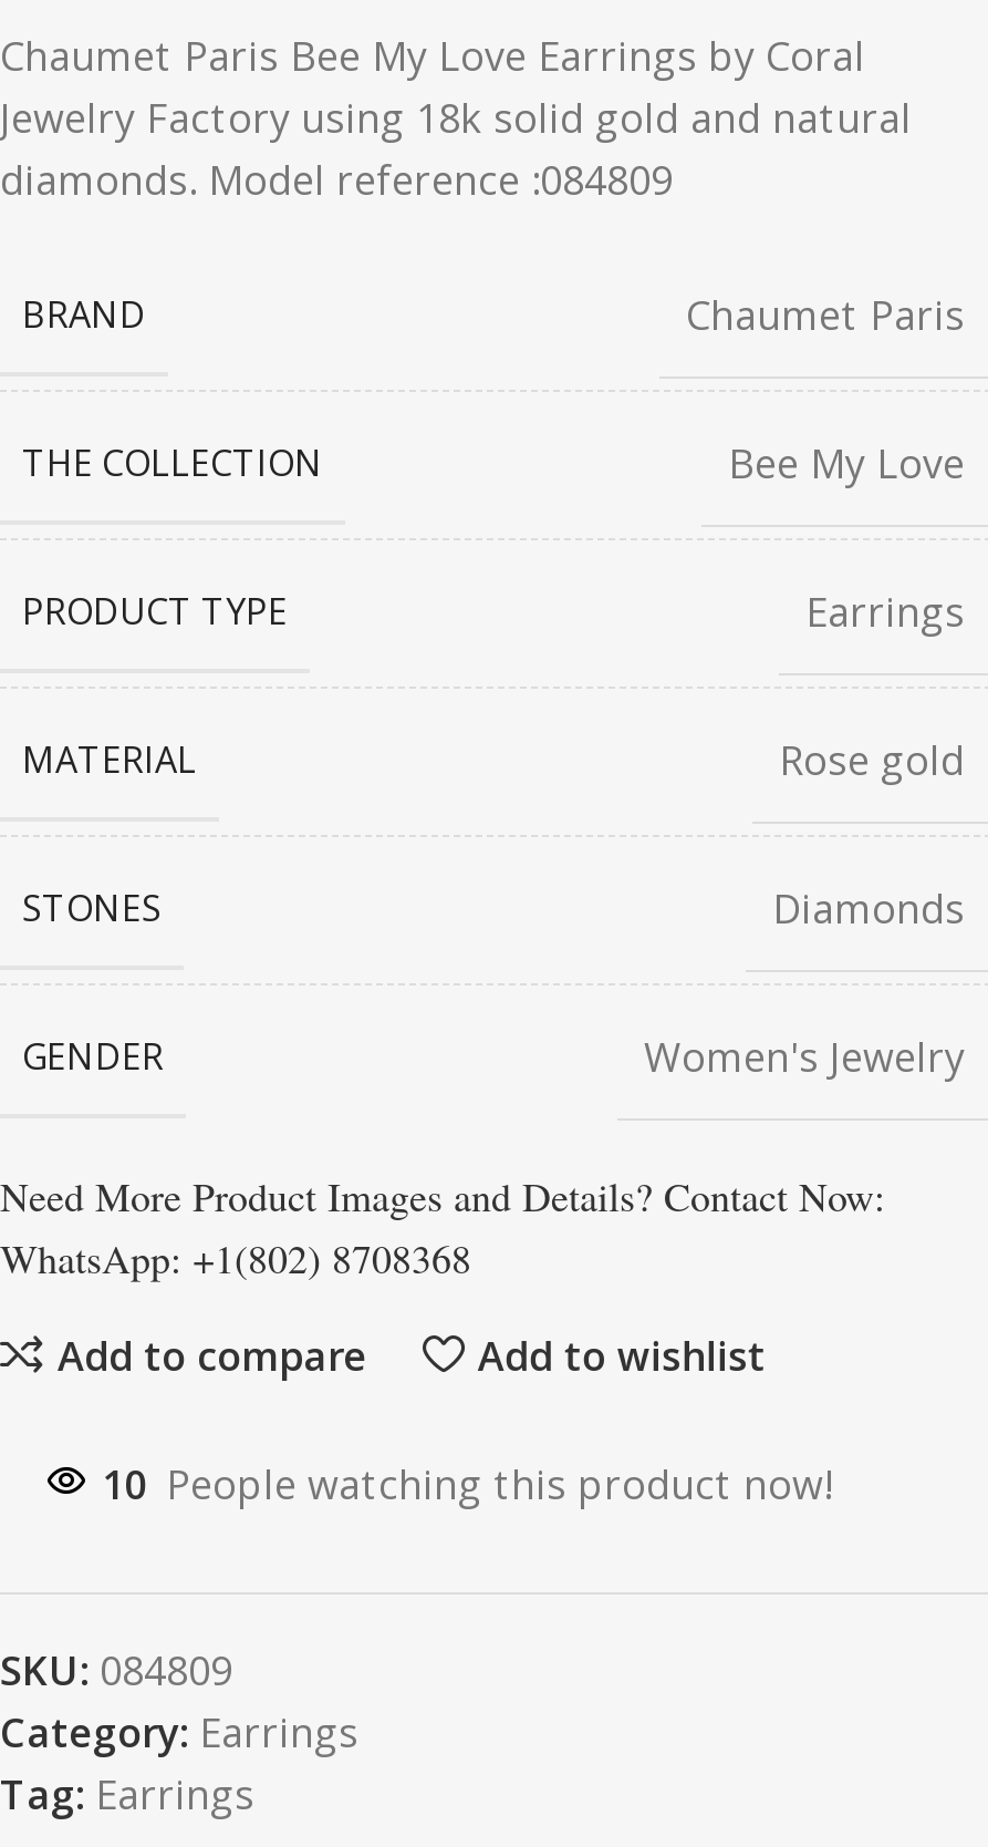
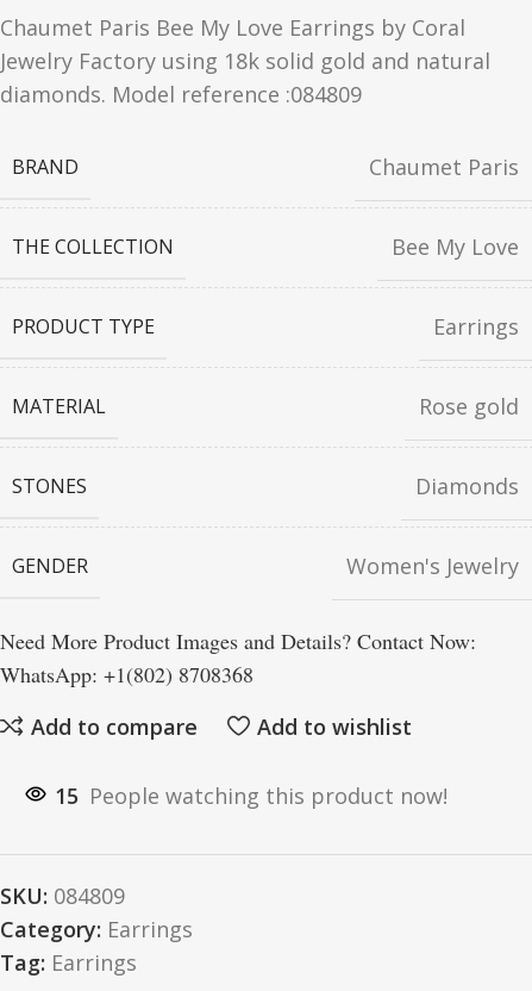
[102,1458,832,1511] 10 People watching this product now! -> [55,782,447,810] 15 People watching this product now!

